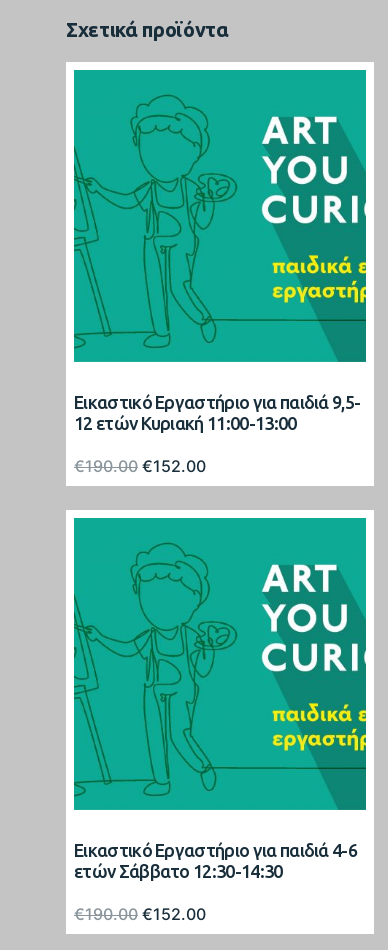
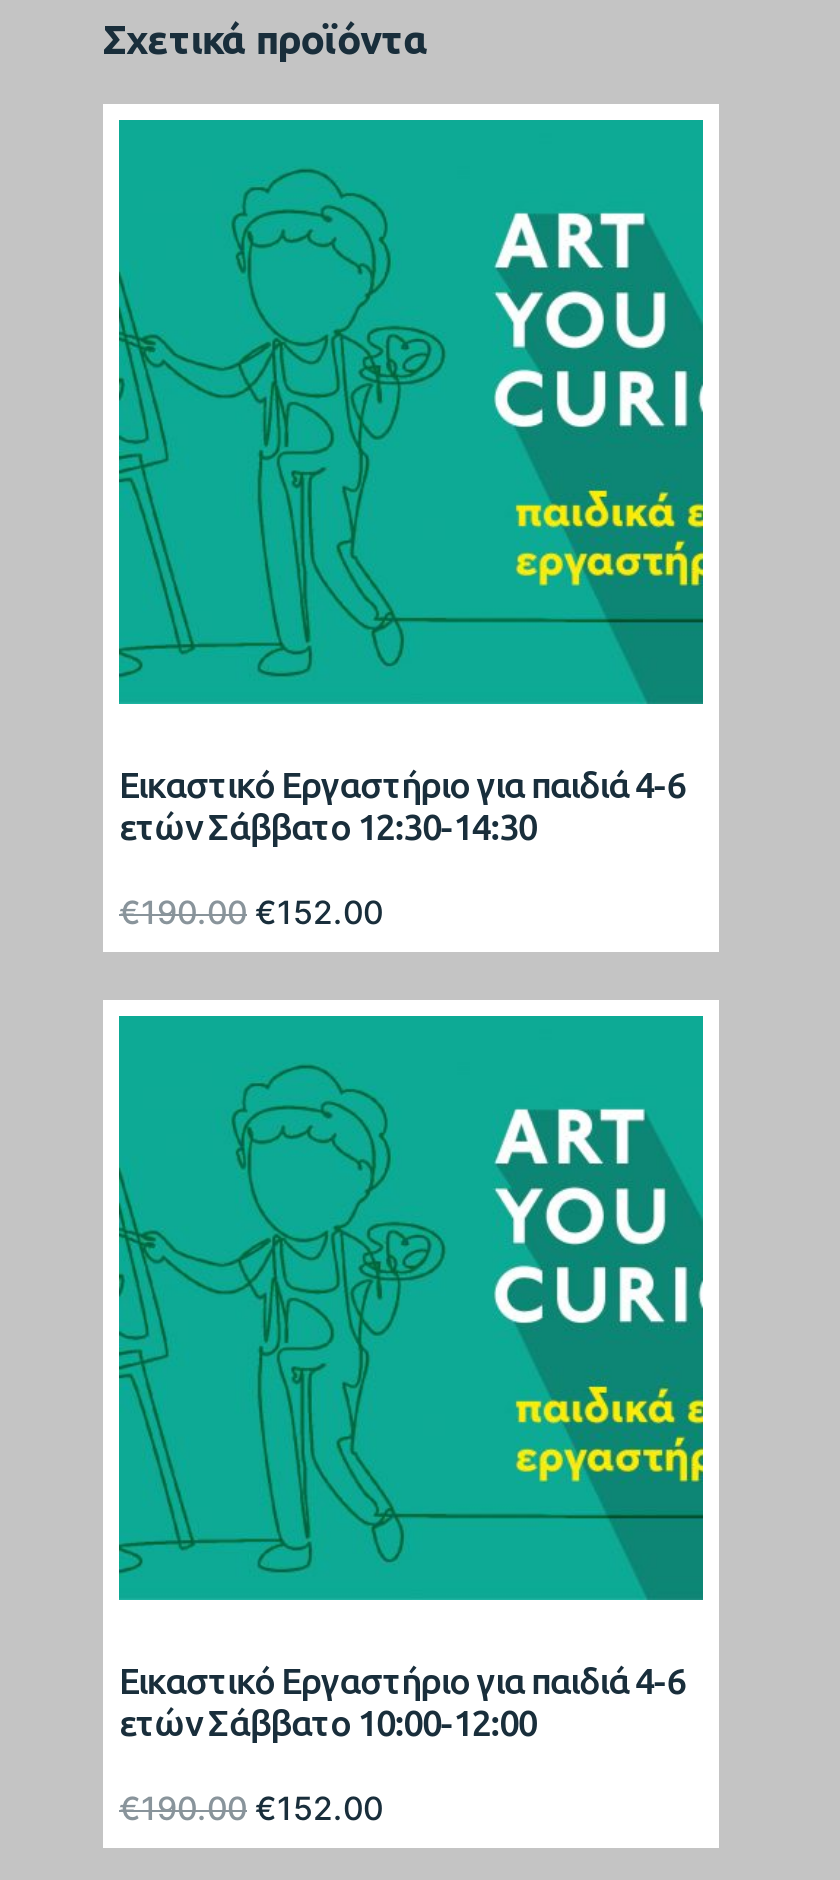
[74,392,360,433] Εικαστικό Εργαστήριο για παιδιά 9,5- | 12 ετών Κυριακή 11:00-13:00 -> [119,764,685,846] Εικαστικό Εργαστήριο για παιδιά 4-6 | ετών Σάββατο 12:30-14:30
[74,861,283,881] ετών Σάββατο 12:30-14:30 -> [119,1702,536,1742] ετών Σάββατο 10:00-12:00

